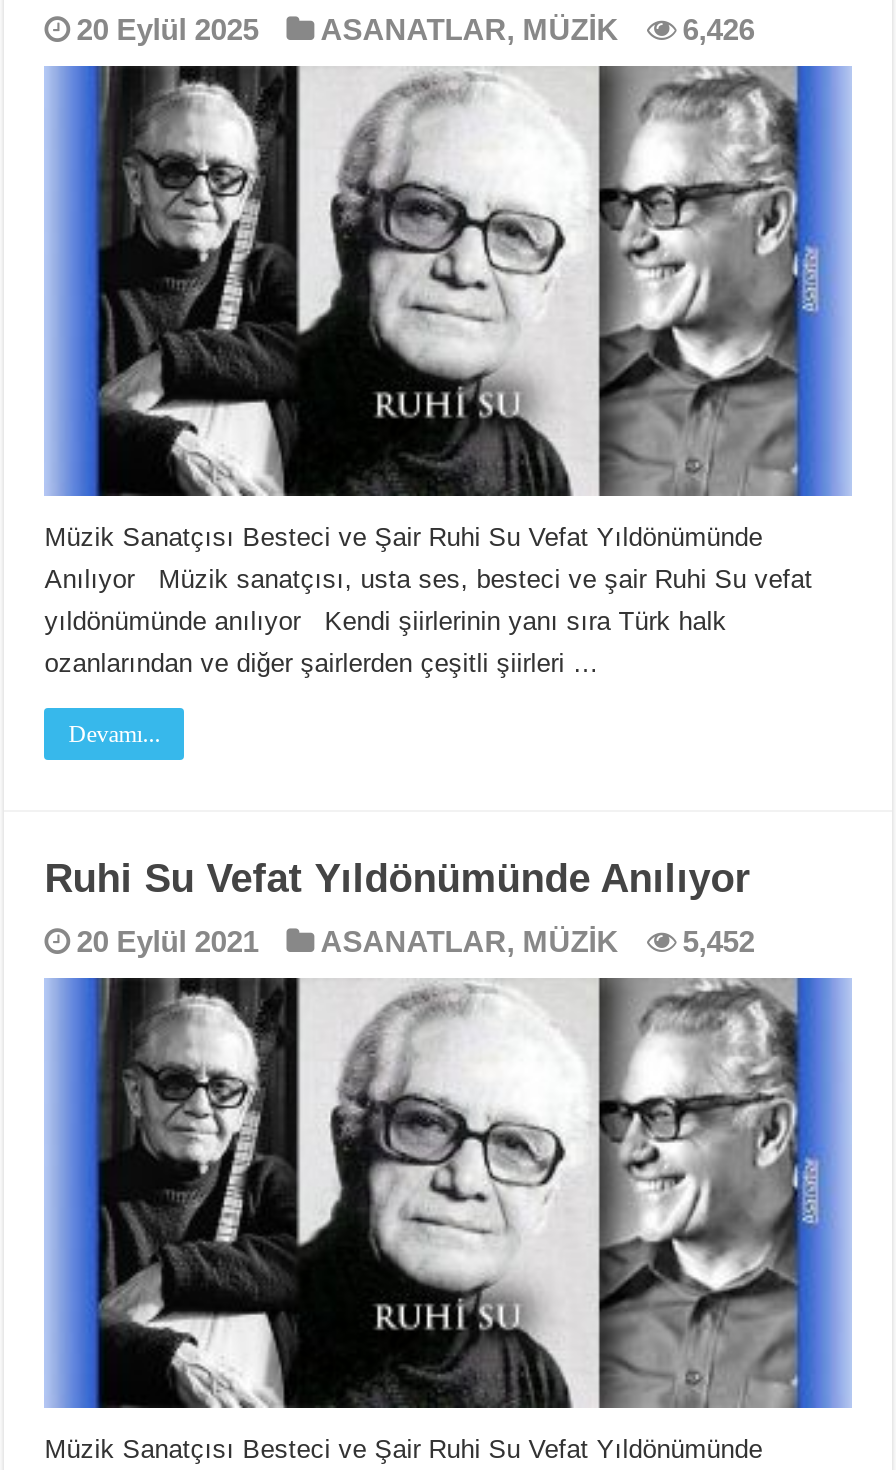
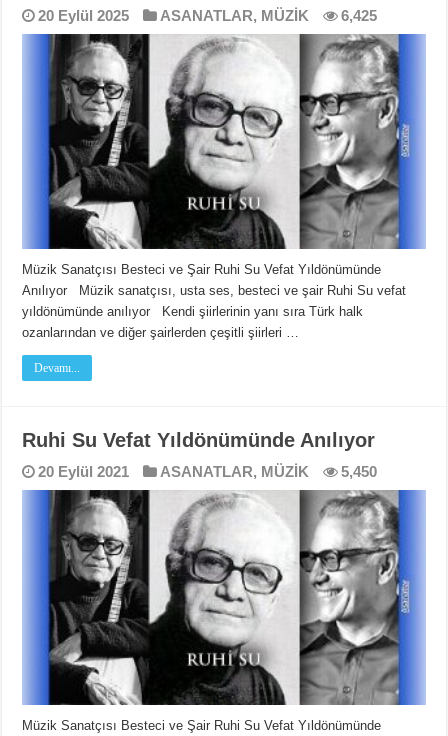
[76,12,754,46] 20 Eylül 2025 ASANATLAR, MÜZİK 6,426 -> [38,7,377,24] 20 Eylül 2025 ASANATLAR, MÜZİK 6,425
[76,924,754,958] 20 Eylül 2021 ASANATLAR, MÜZİK 5,452 -> [38,463,377,480] 20 Eylül 2021 ASANATLAR, MÜZİK 5,450

